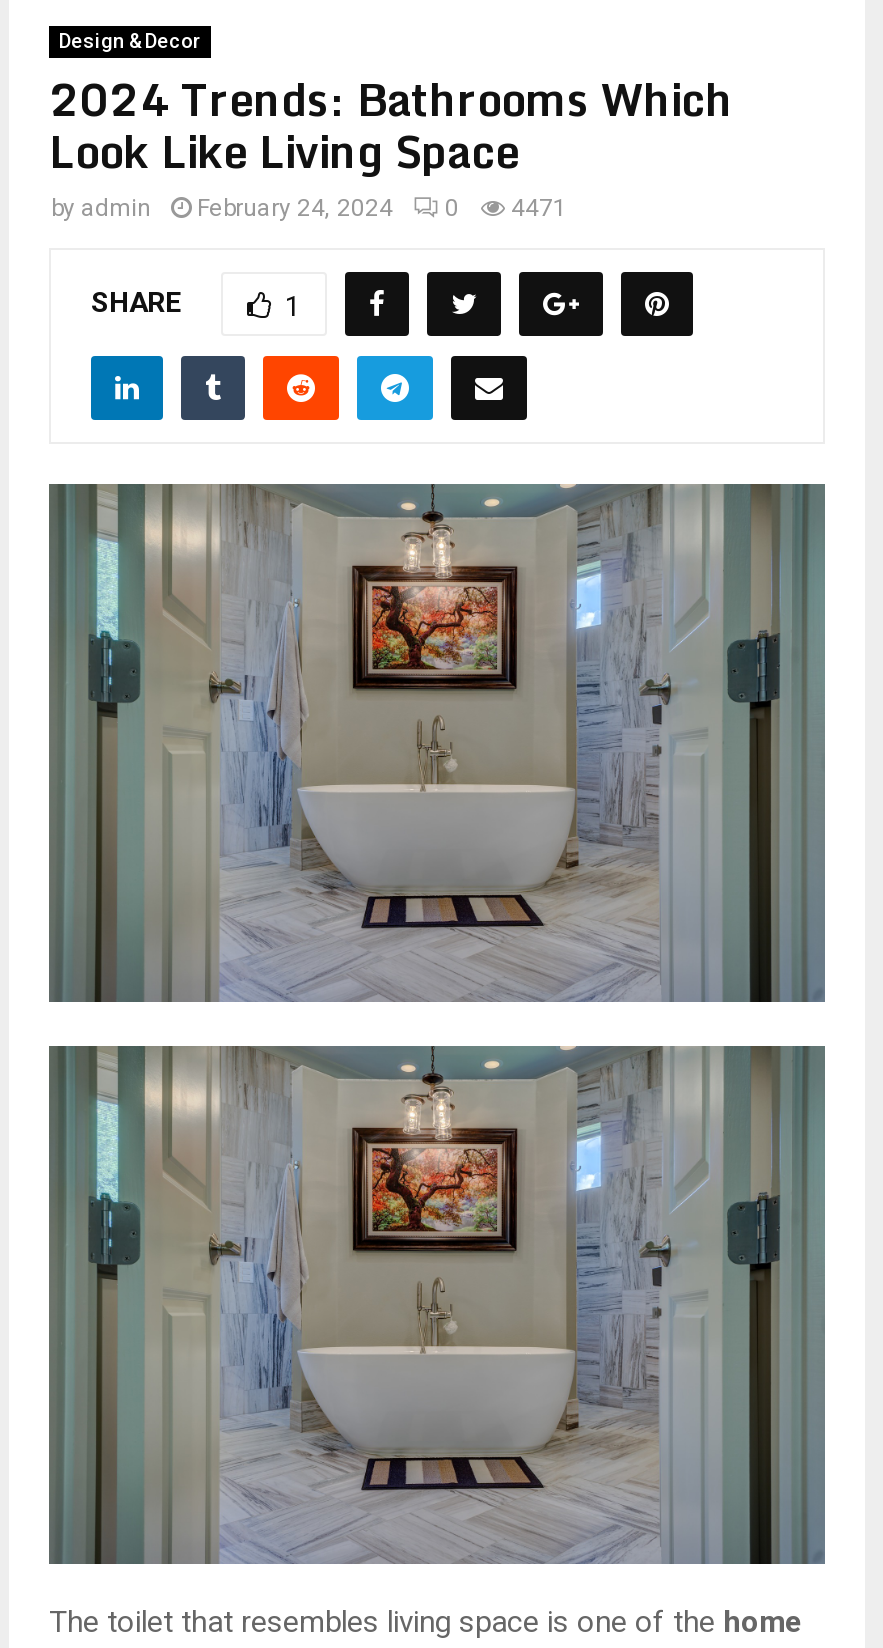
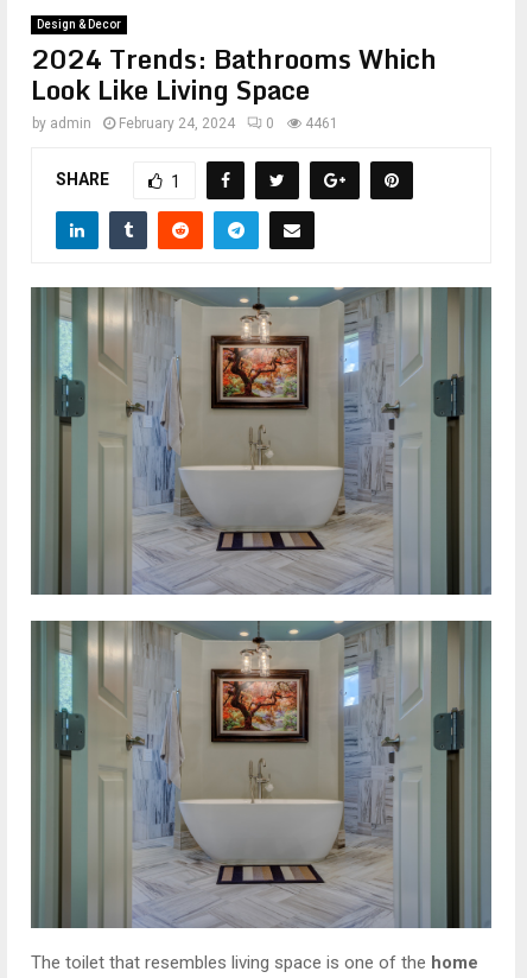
[511,194,567,222] 4471 -> [305,115,338,132] 4461

